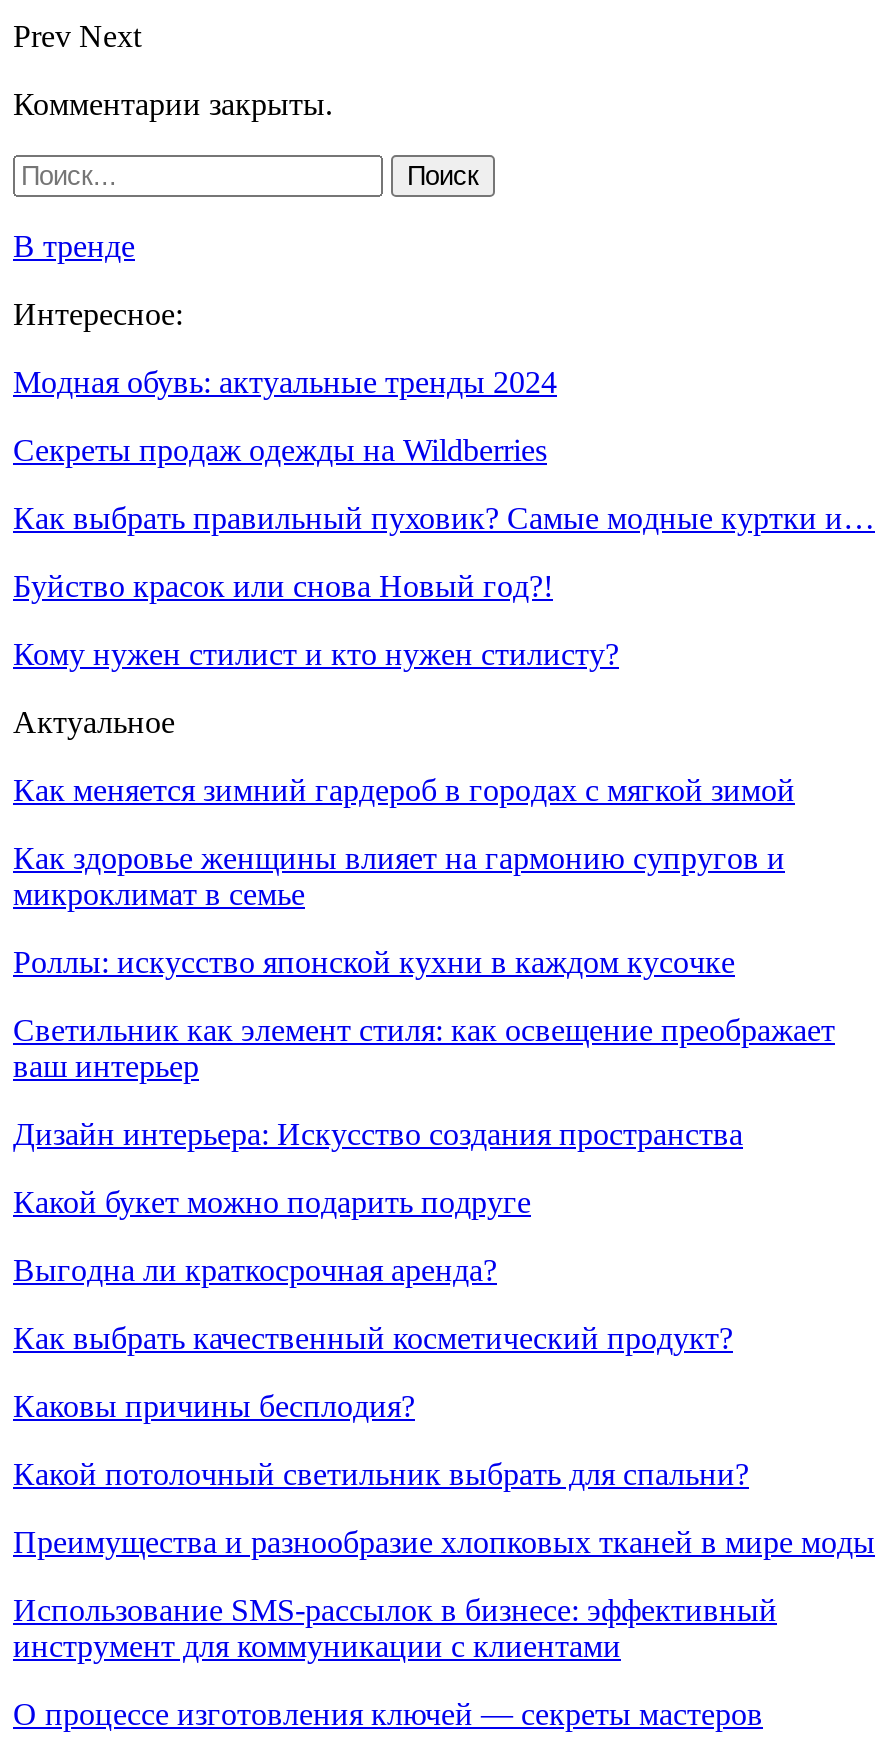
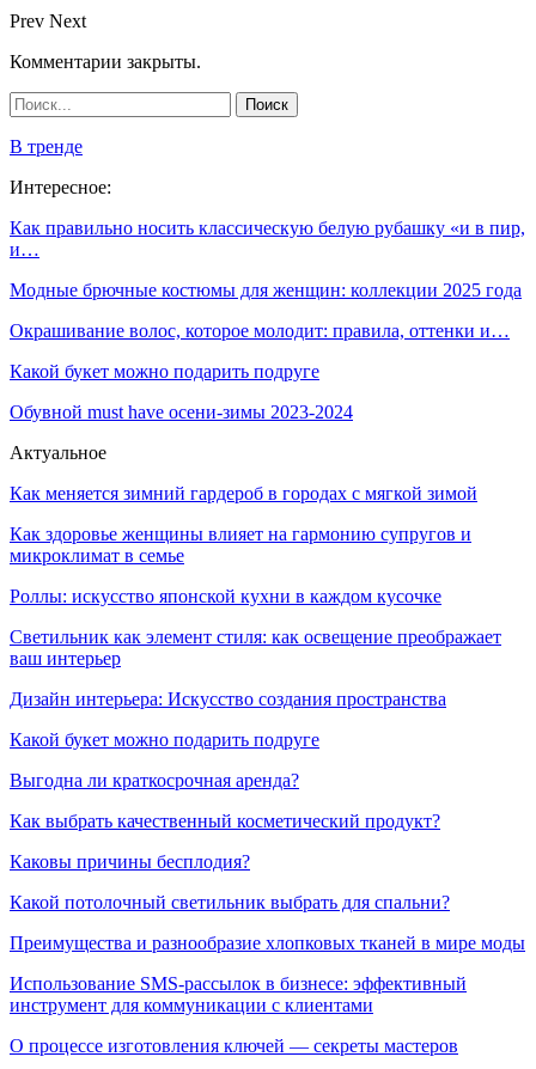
[13,365,557,399] Модная обувь: актуальные тренды 2024 -> [10,217,525,259] Как правильно носить классическую белую рубашку «и в пир, | и…
[13,433,547,467] Секреты продаж одежды на Wildberries -> [10,280,522,300] Модные брючные костюмы для женщин: коллекции 2025 года
[13,501,875,535] Как выбрать правильный пуховик? Самые модные куртки и… -> [10,320,510,341] Окрашивание волос, которое молодит: правила, оттенки и…
[13,569,553,603] Буйство красок или снова Новый год?! -> [10,361,319,381] Какой букет можно подарить подруге
[13,637,619,671] Кому нужен стилист и кто нужен стилисту? -> [10,402,353,422] Обувной must have осени-зимы 2023-2024

